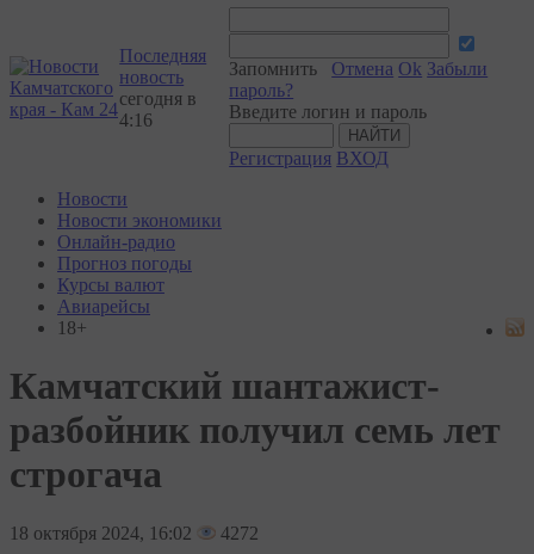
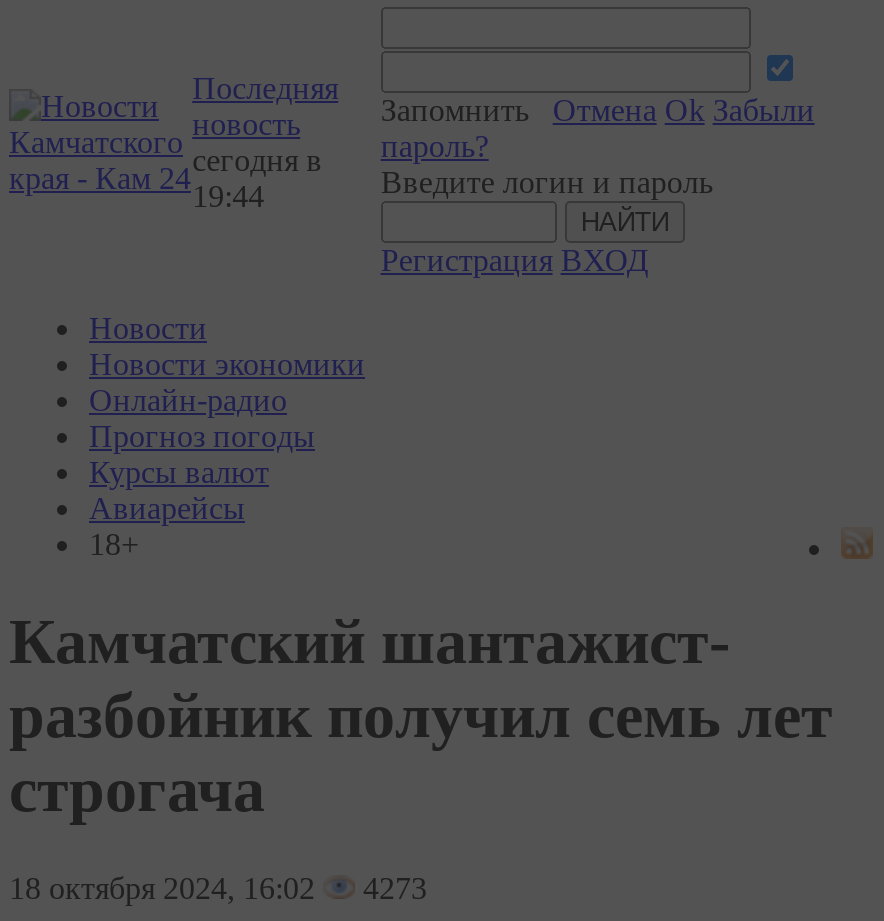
[119,110,153,130] 4:16 -> [192,179,264,213] 19:44
[10,523,259,543] 18 октября 2024, 16:02 4272 -> [9,871,427,905] 18 октября 2024, 16:02 4273

